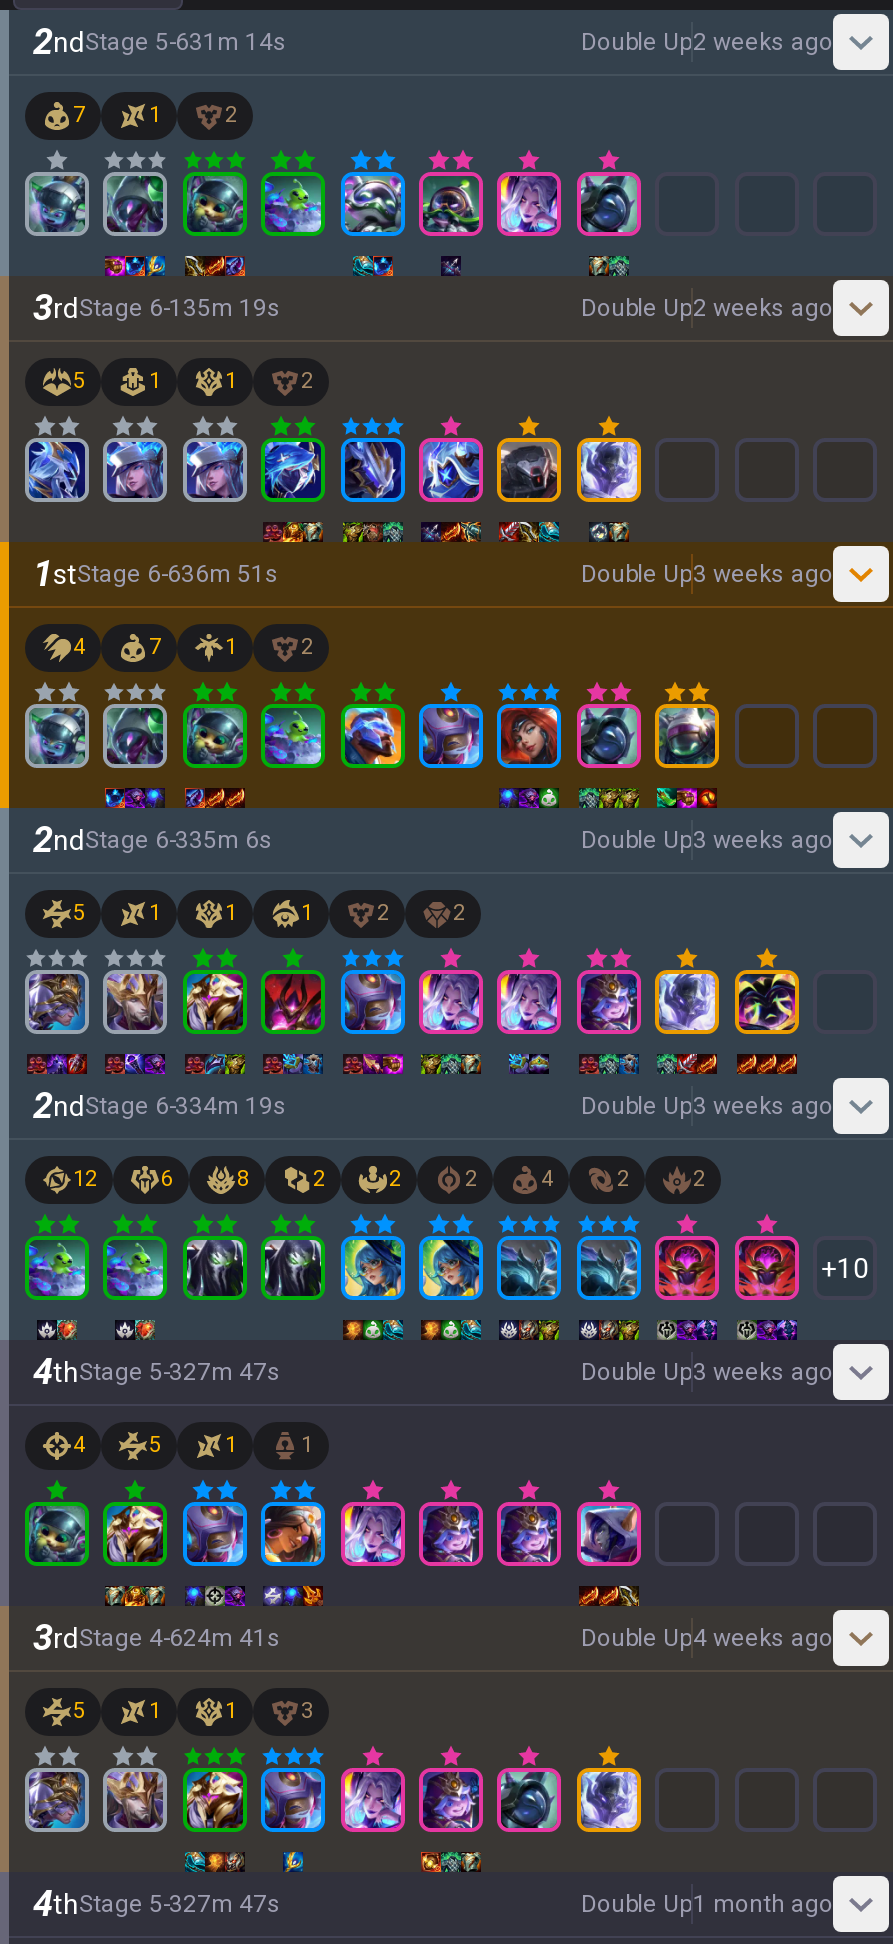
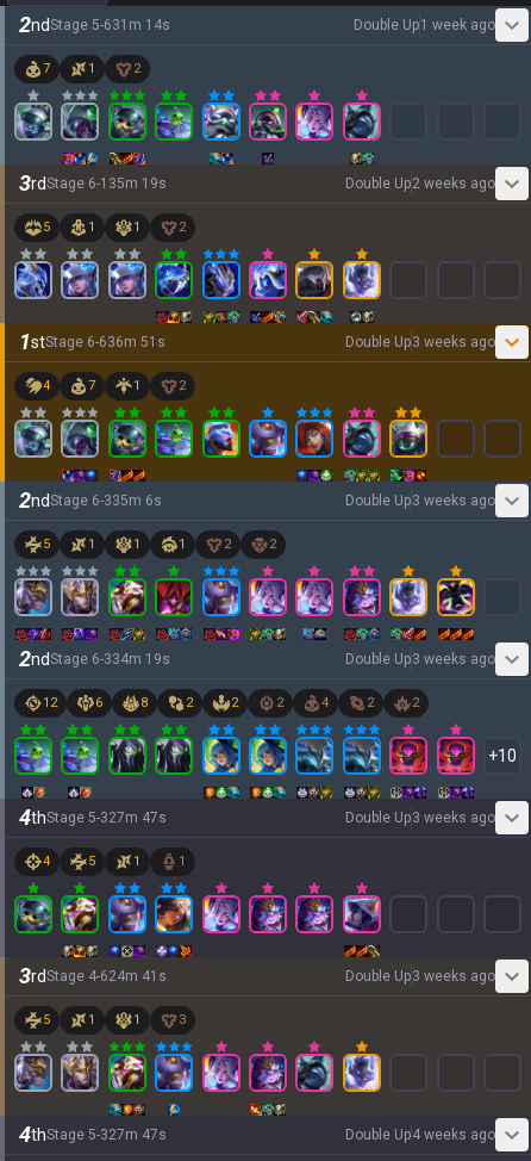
[581,28,833,56] Double Up2 weeks ago -> [354,17,495,33] Double Up1 week ago
moved [581,1624,833,1652] -> [345,1126,495,1143]: Double Up4 weeks ago
none -> [345,968,495,985] Double Up3 weeks ago
[581,1890,833,1918] Double Up1 month ago -> none

